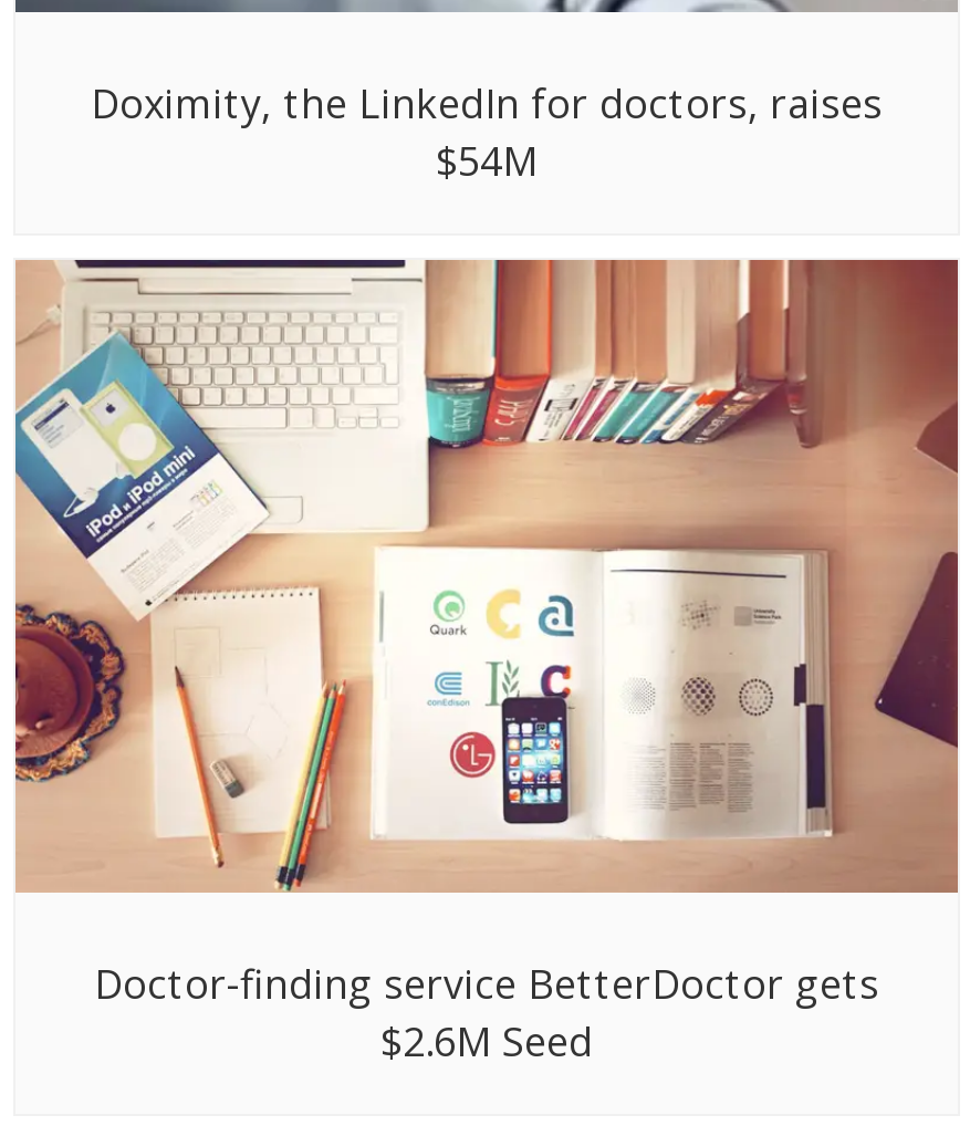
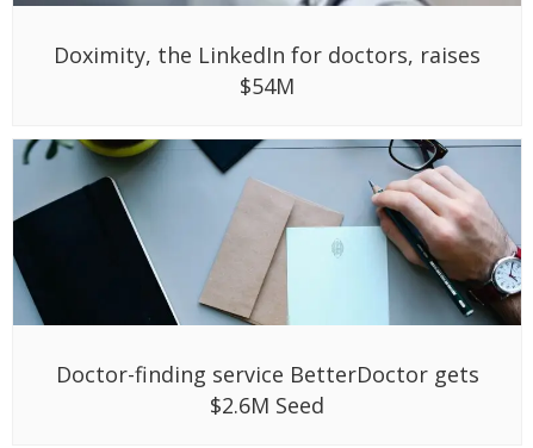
[13,257,960,894] [image] -> [12,138,522,326] [image]

